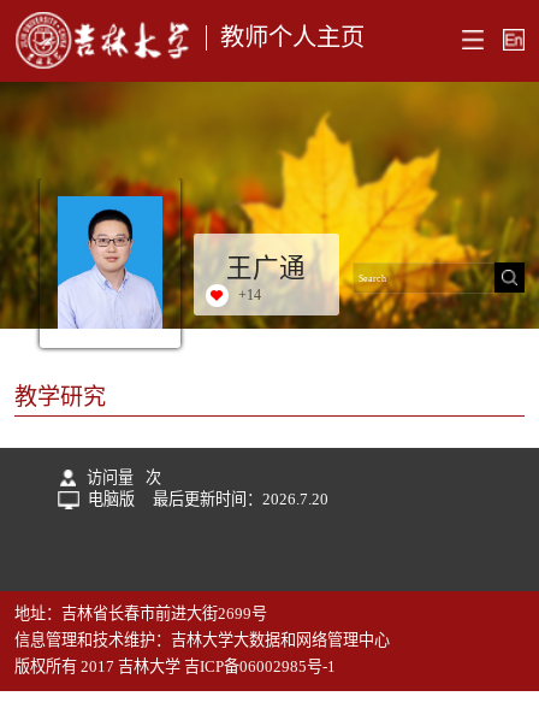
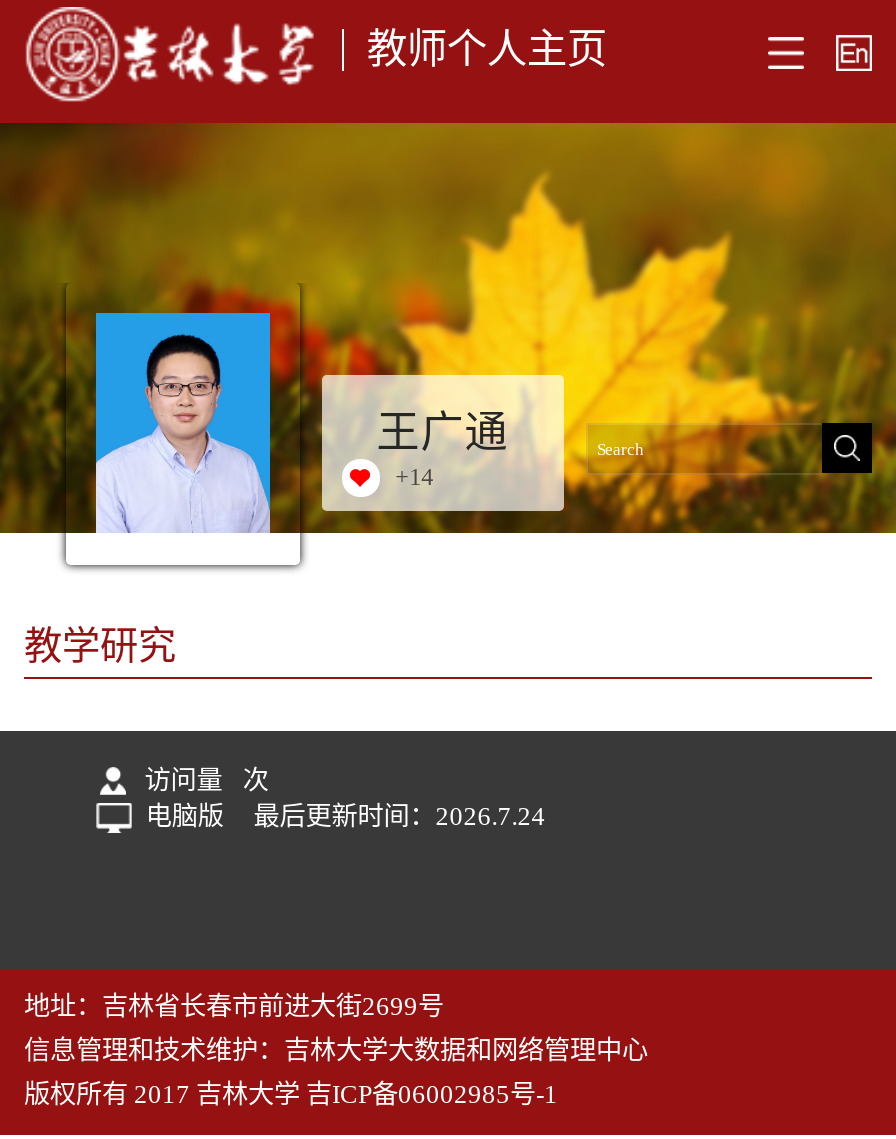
[153,491,328,509] 最后更新时间：2026.7.20 -> [254,802,546,832] 最后更新时间：2026.7.24

